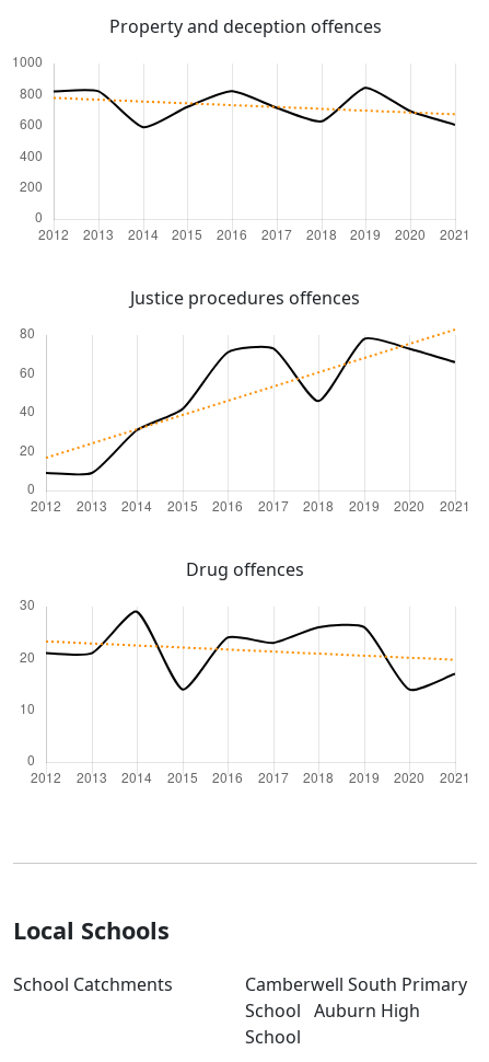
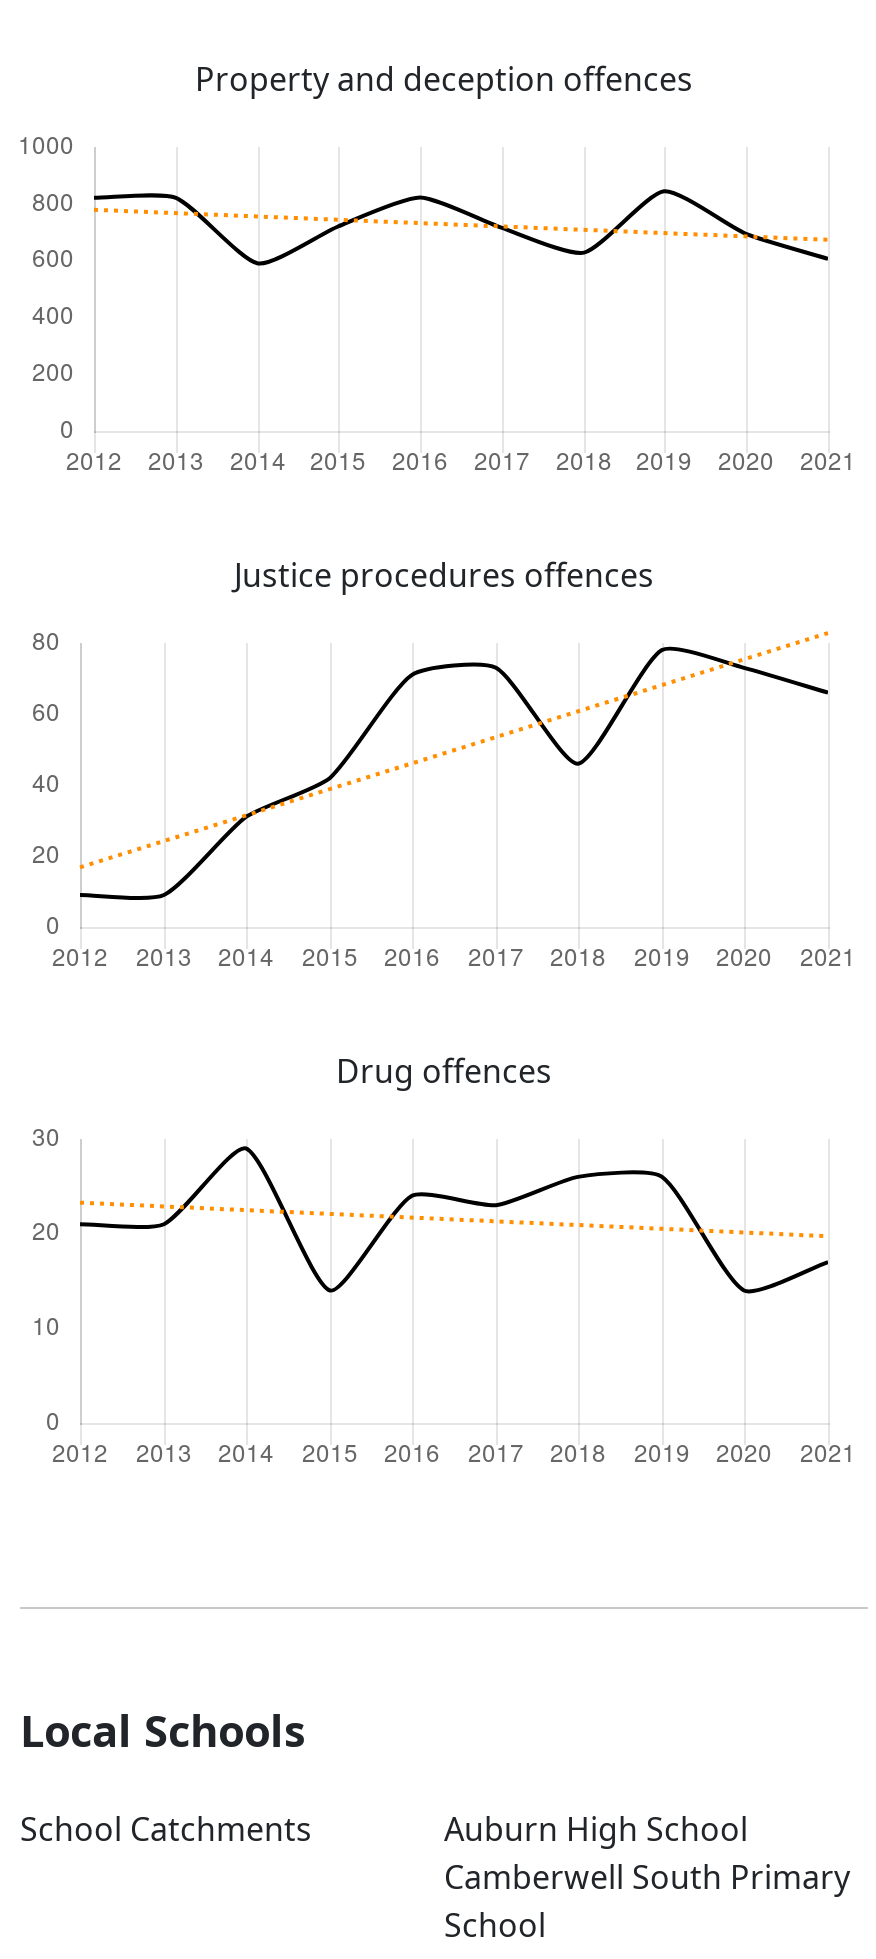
moved [245,972,467,996] -> [444,1855,850,1899]: Camberwell South Primary
none -> [444,1807,748,1851] Auburn High School
[245,998,420,1023] School Auburn High -> none

